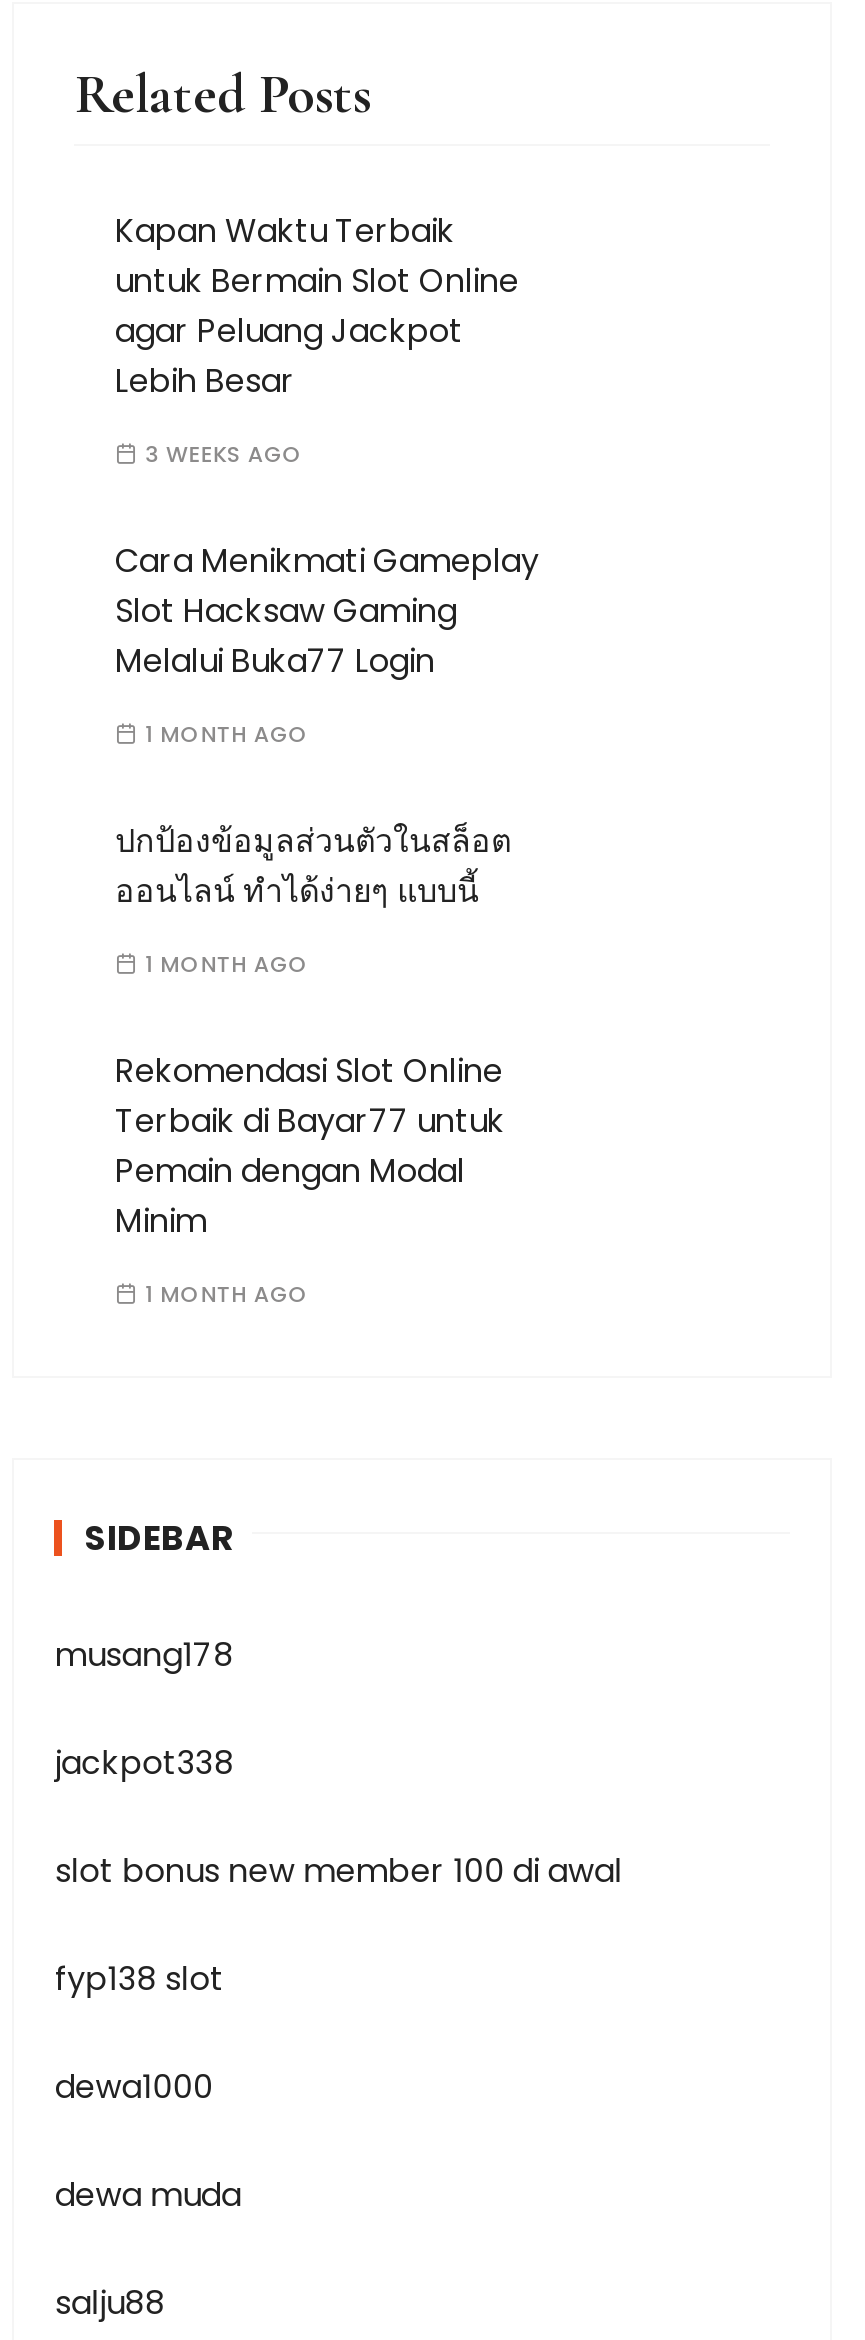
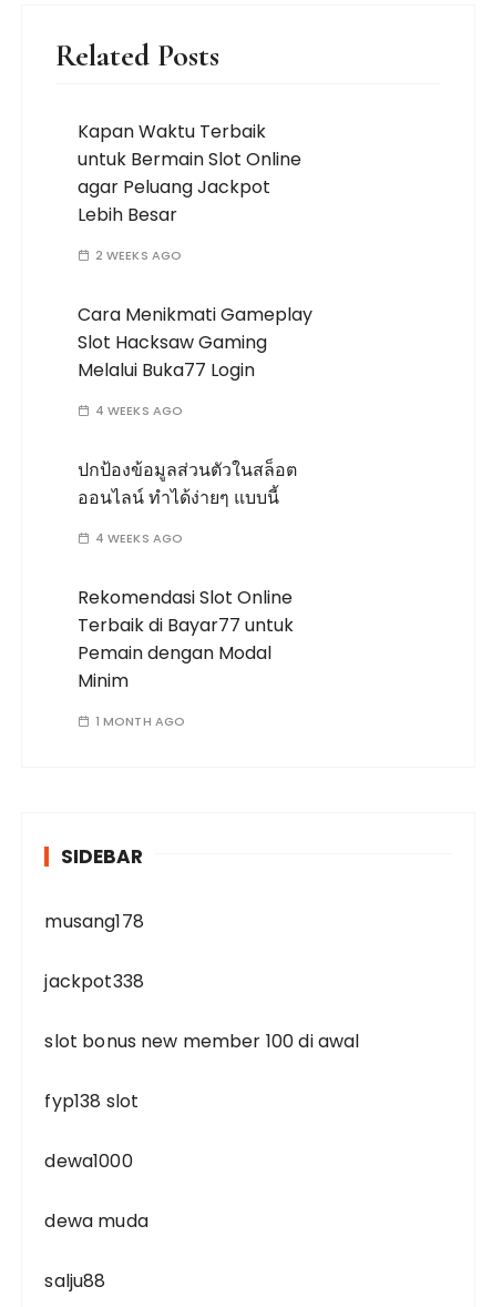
[145,438,303,470] 3 WEEKS AGO -> [95,246,182,264] 2 WEEKS AGO
[145,718,309,750] 1 MONTH AGO -> [95,402,183,419] 4 WEEKS AGO
[145,948,309,980] 1 MONTH AGO -> [95,529,183,547] 4 WEEKS AGO

